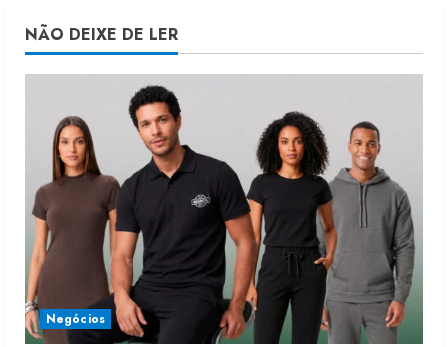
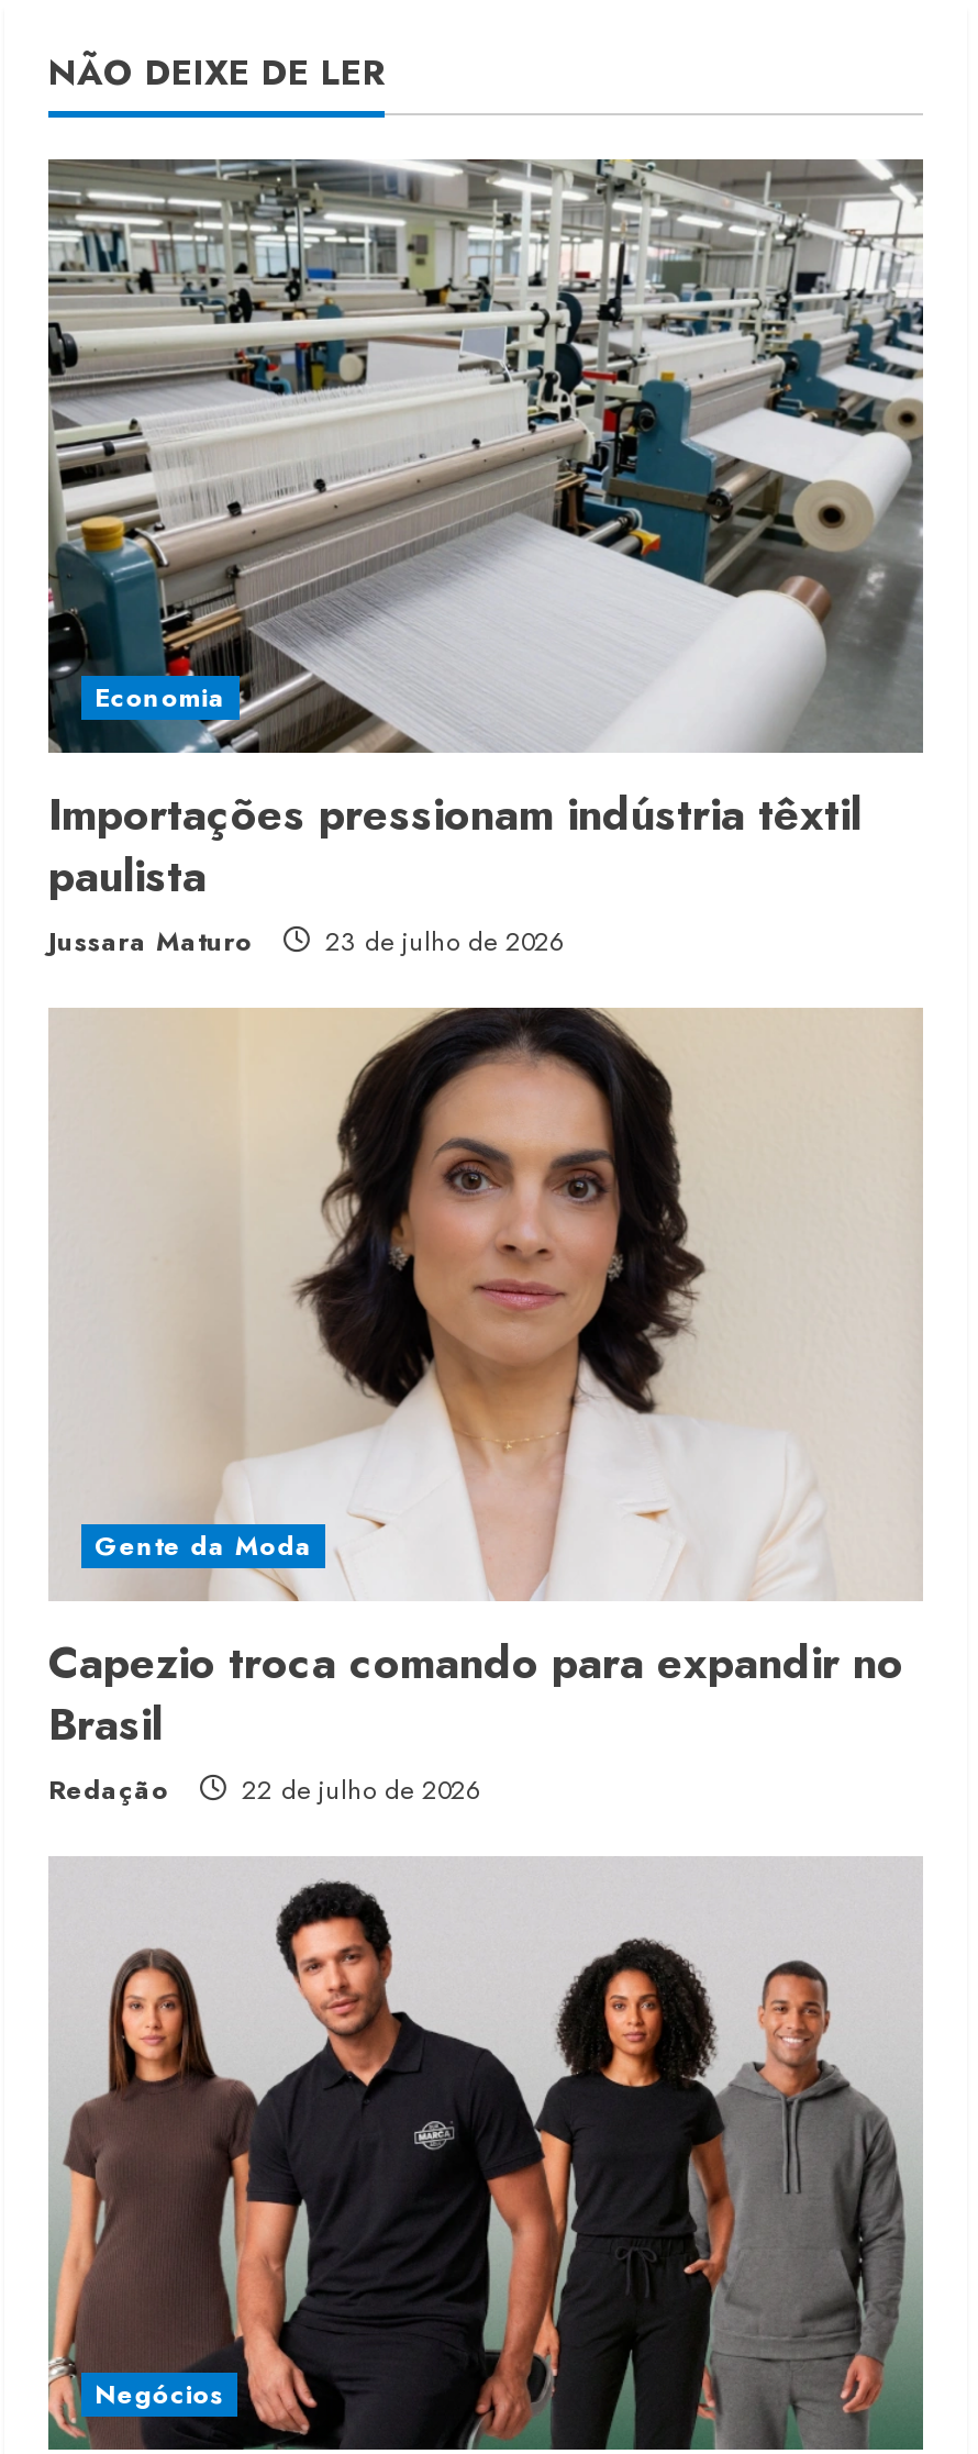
none -> [46,157,925,962] [image] | Economia | Importações pressionam indústria têxtil | paulista | Jussara Maturo | 23 de julho de 2026
none -> [48,1006,923,1810] [image] | Gente da Moda | Capezio troca comando para expandir no | Brasil | Redação | 22 de julho de 2026

